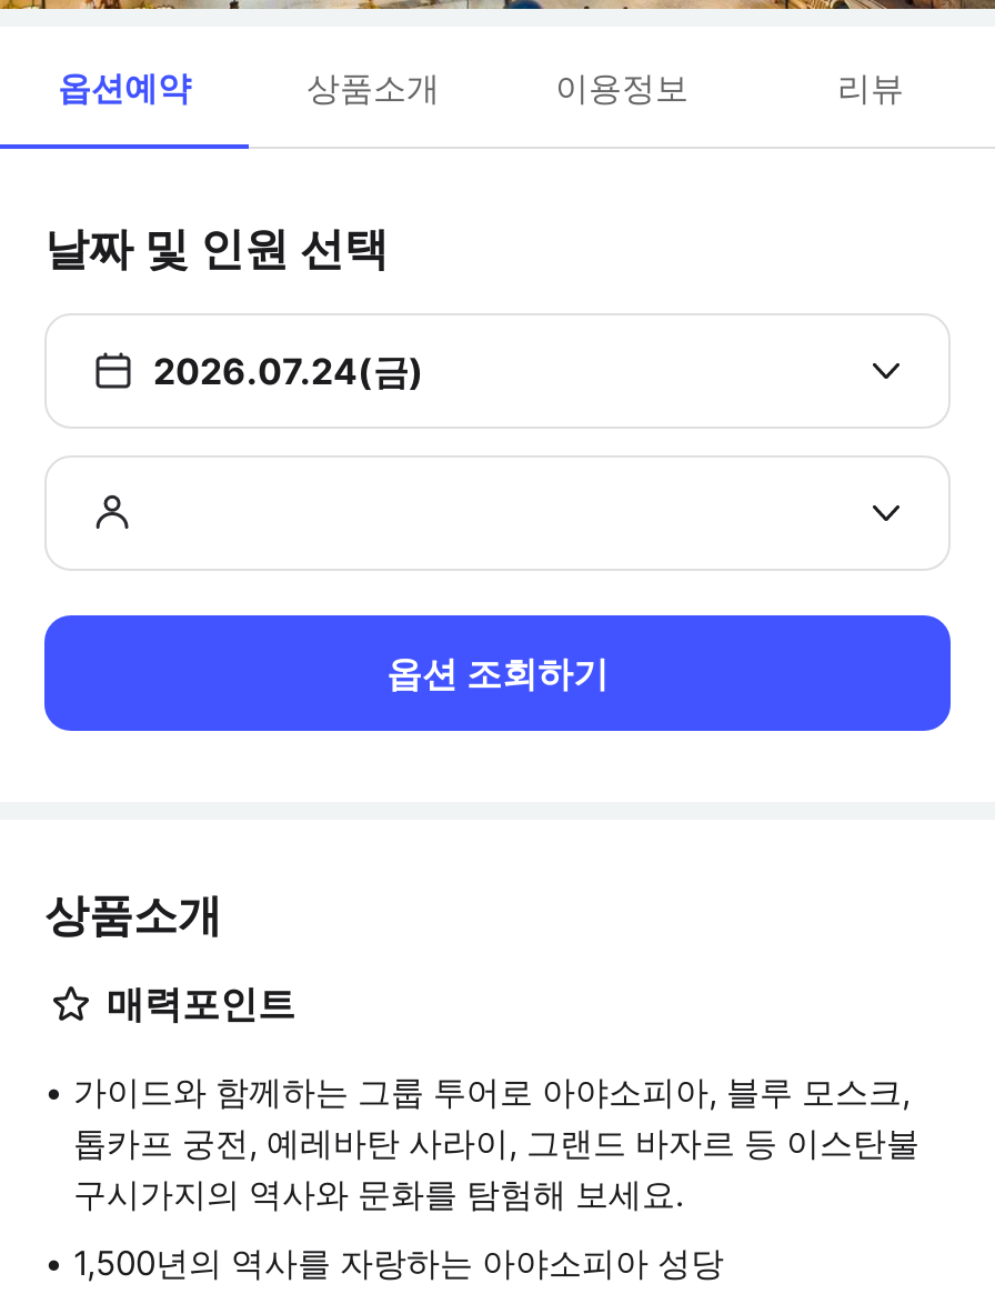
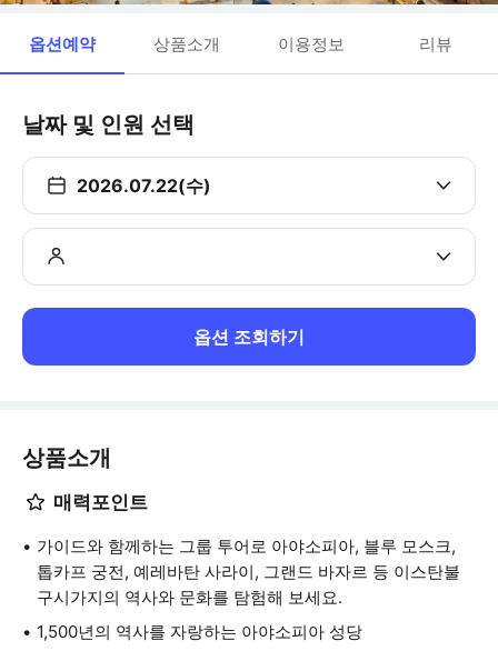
[153,349,424,393] 2026.07.24(금) -> [77,174,211,197] 2026.07.22(수)

